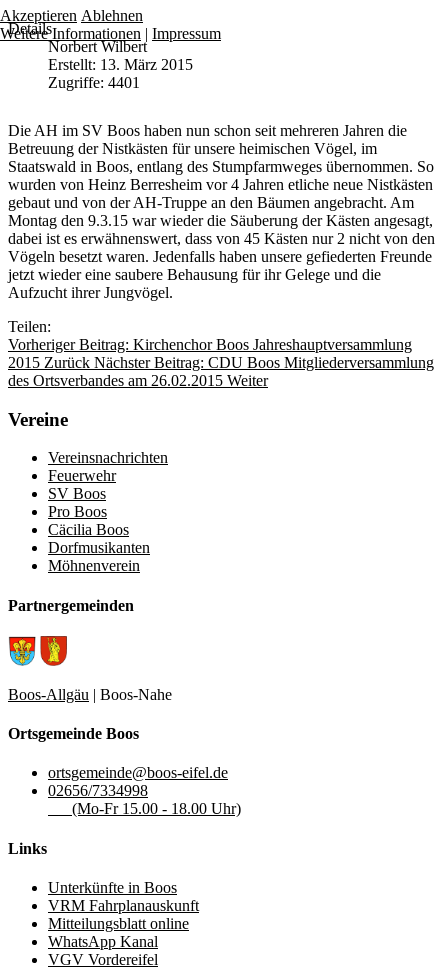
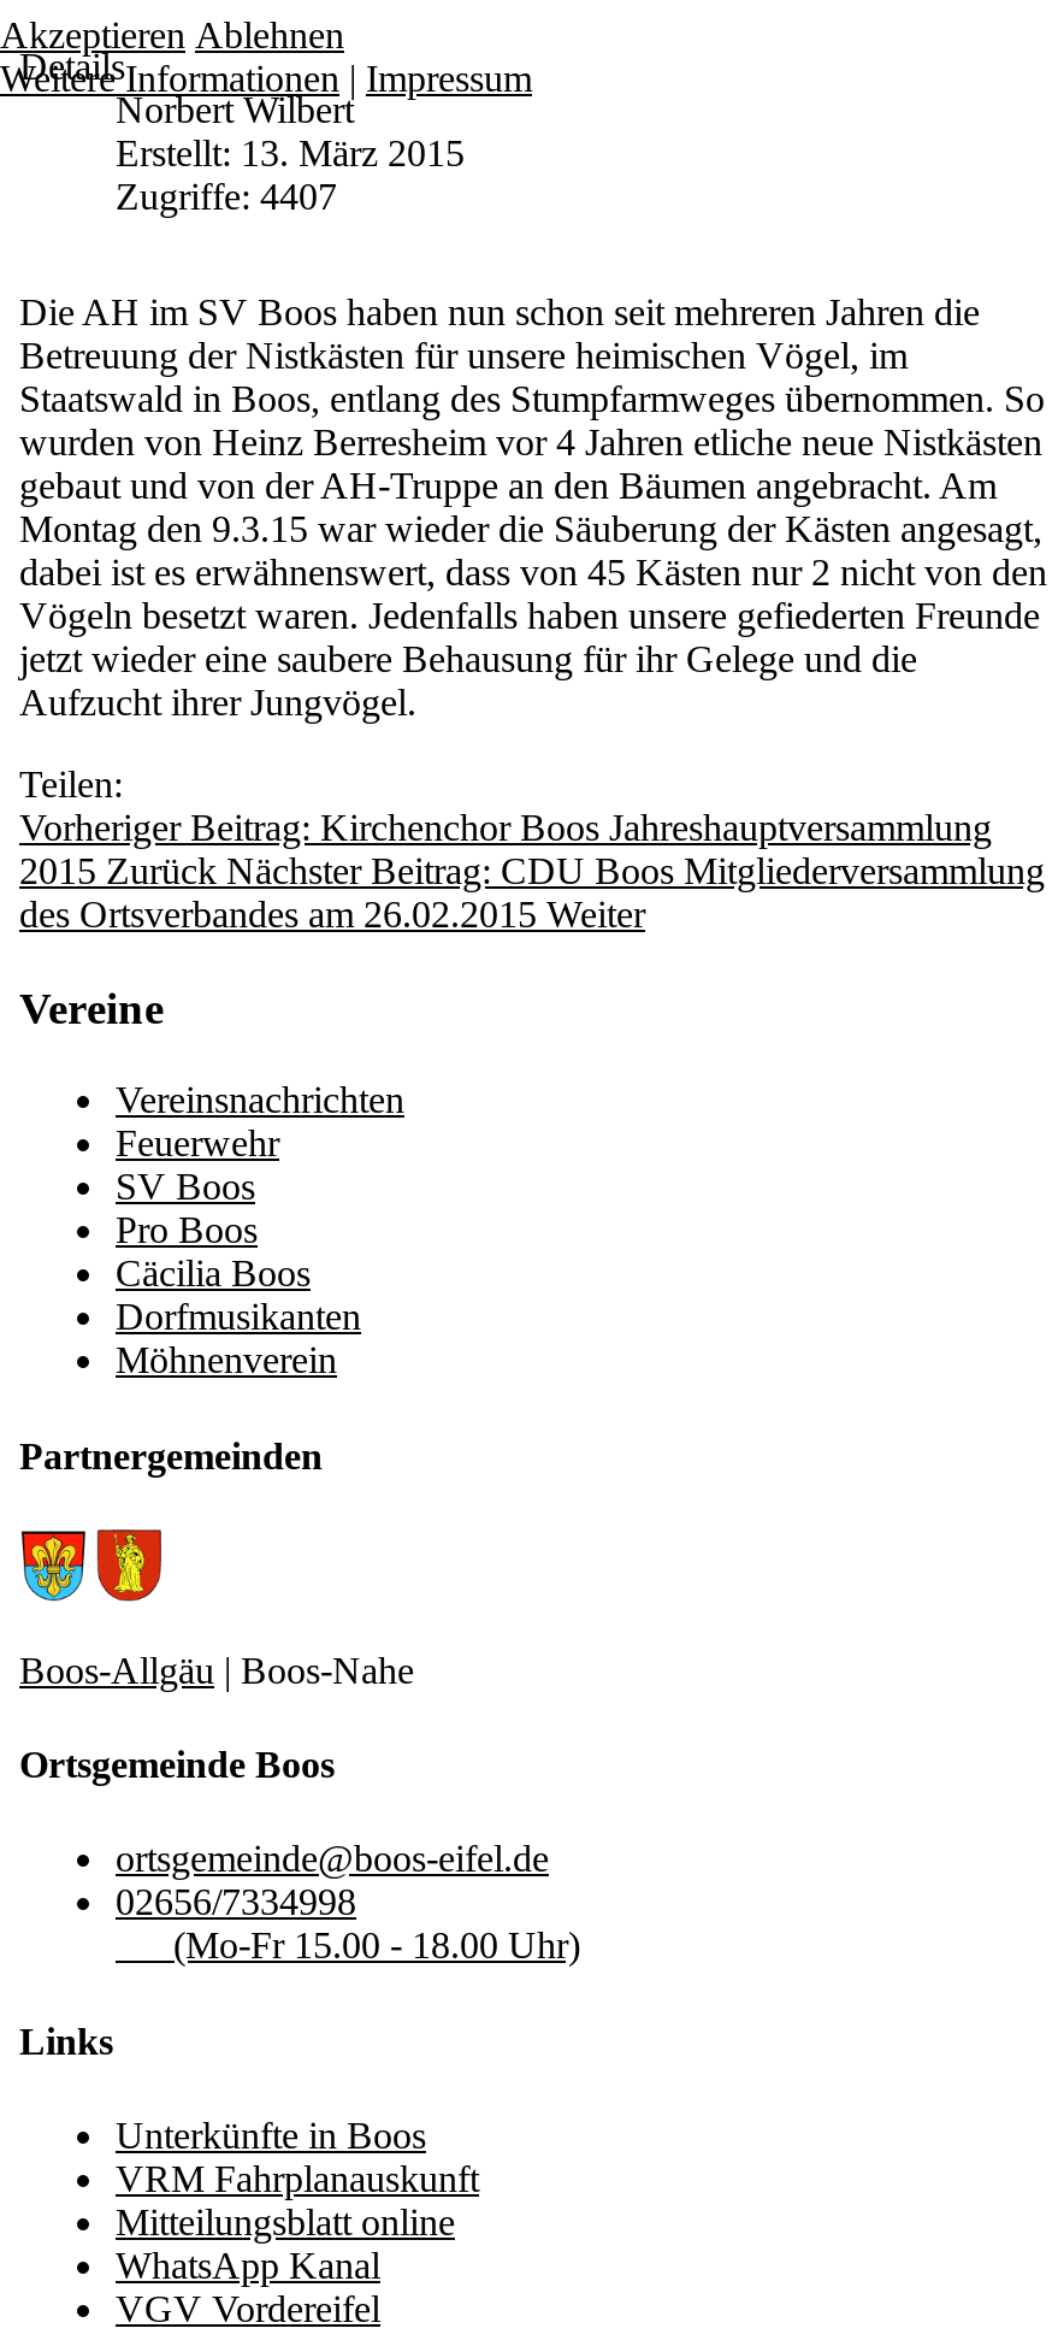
[48,74,140,91] Zugriffe: 4401 -> [116,176,337,217] Zugriffe: 4407

